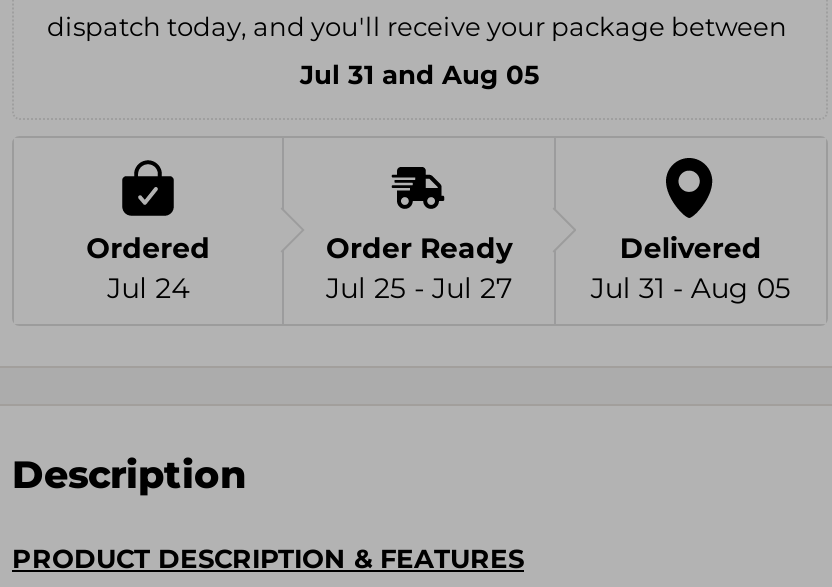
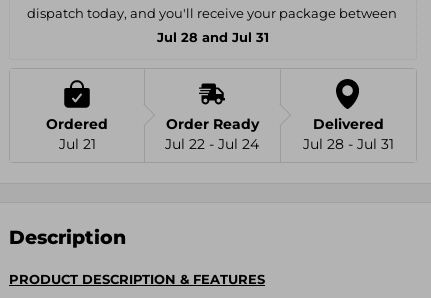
[300,58,540,90] Jul 31 and Aug 05 -> [157,29,269,45] Jul 28 and Jul 31
[107,270,189,306] Jul 24 -> [59,135,96,153] Jul 21
[326,270,512,306] Jul 25 - Jul 27 -> [165,135,259,153] Jul 22 - Jul 24
[591,270,791,306] Jul 31 - Aug 05 -> [303,135,394,153] Jul 28 - Jul 31

